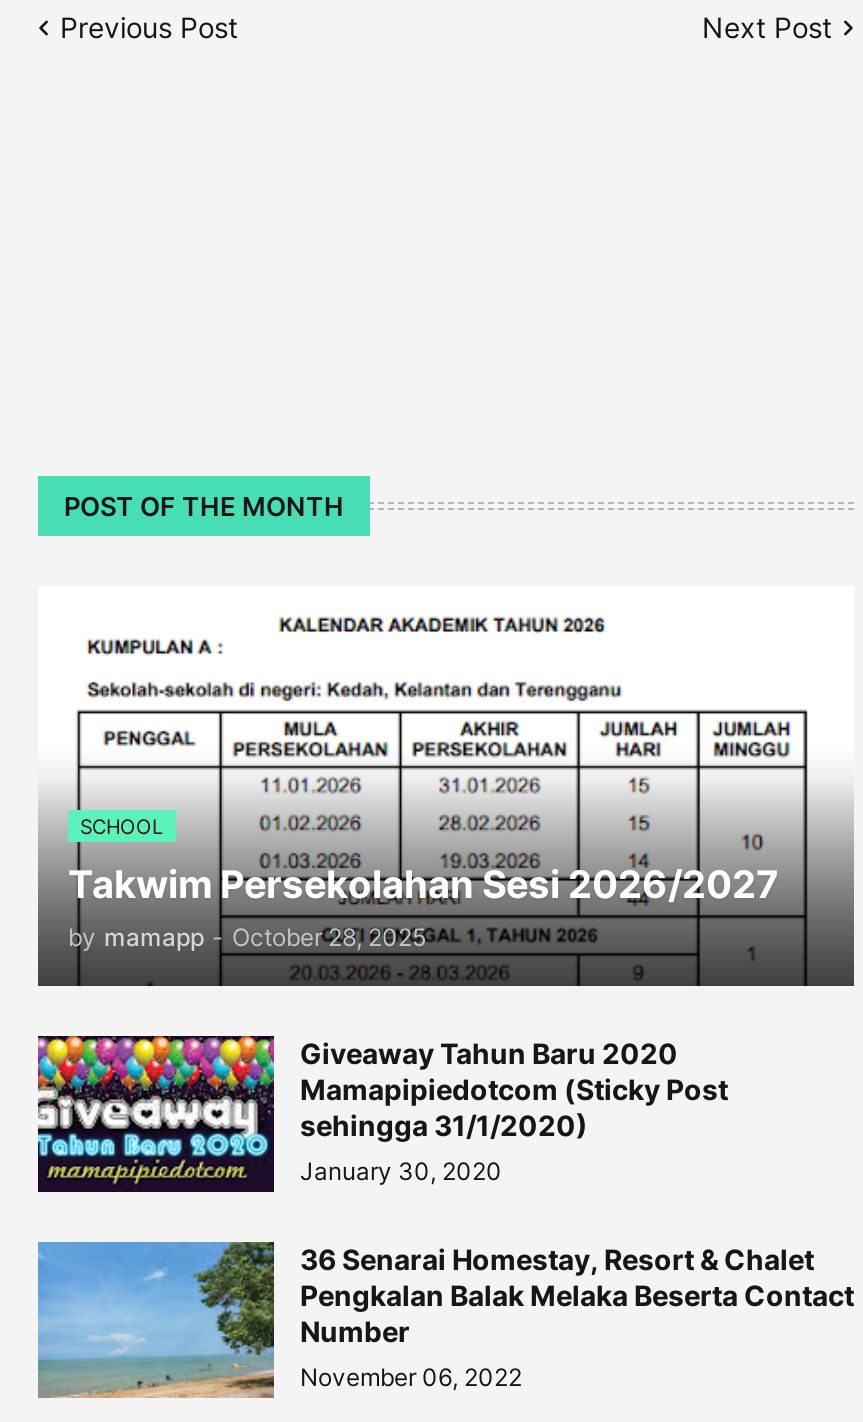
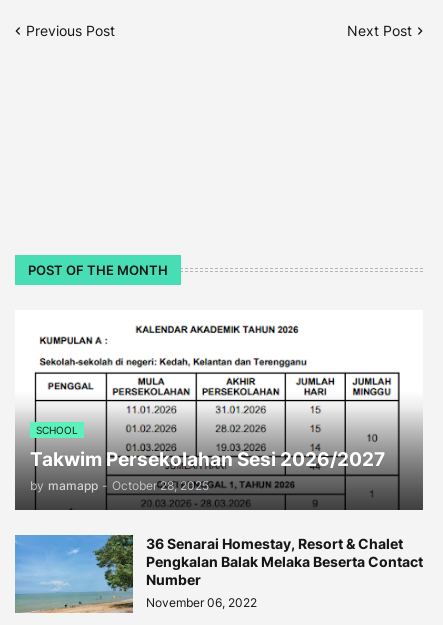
[36,1034,728,1192] [image] | Giveaway Tahun Baru 2020 | Mamapipiedotcom (Sticky Post | sehingga 31/1/2020) | January 30, 2020 -> none

